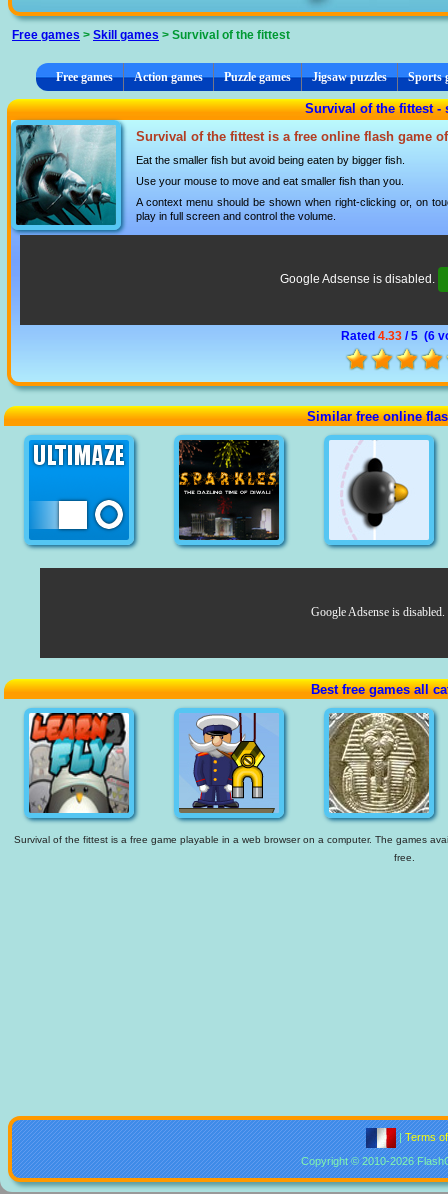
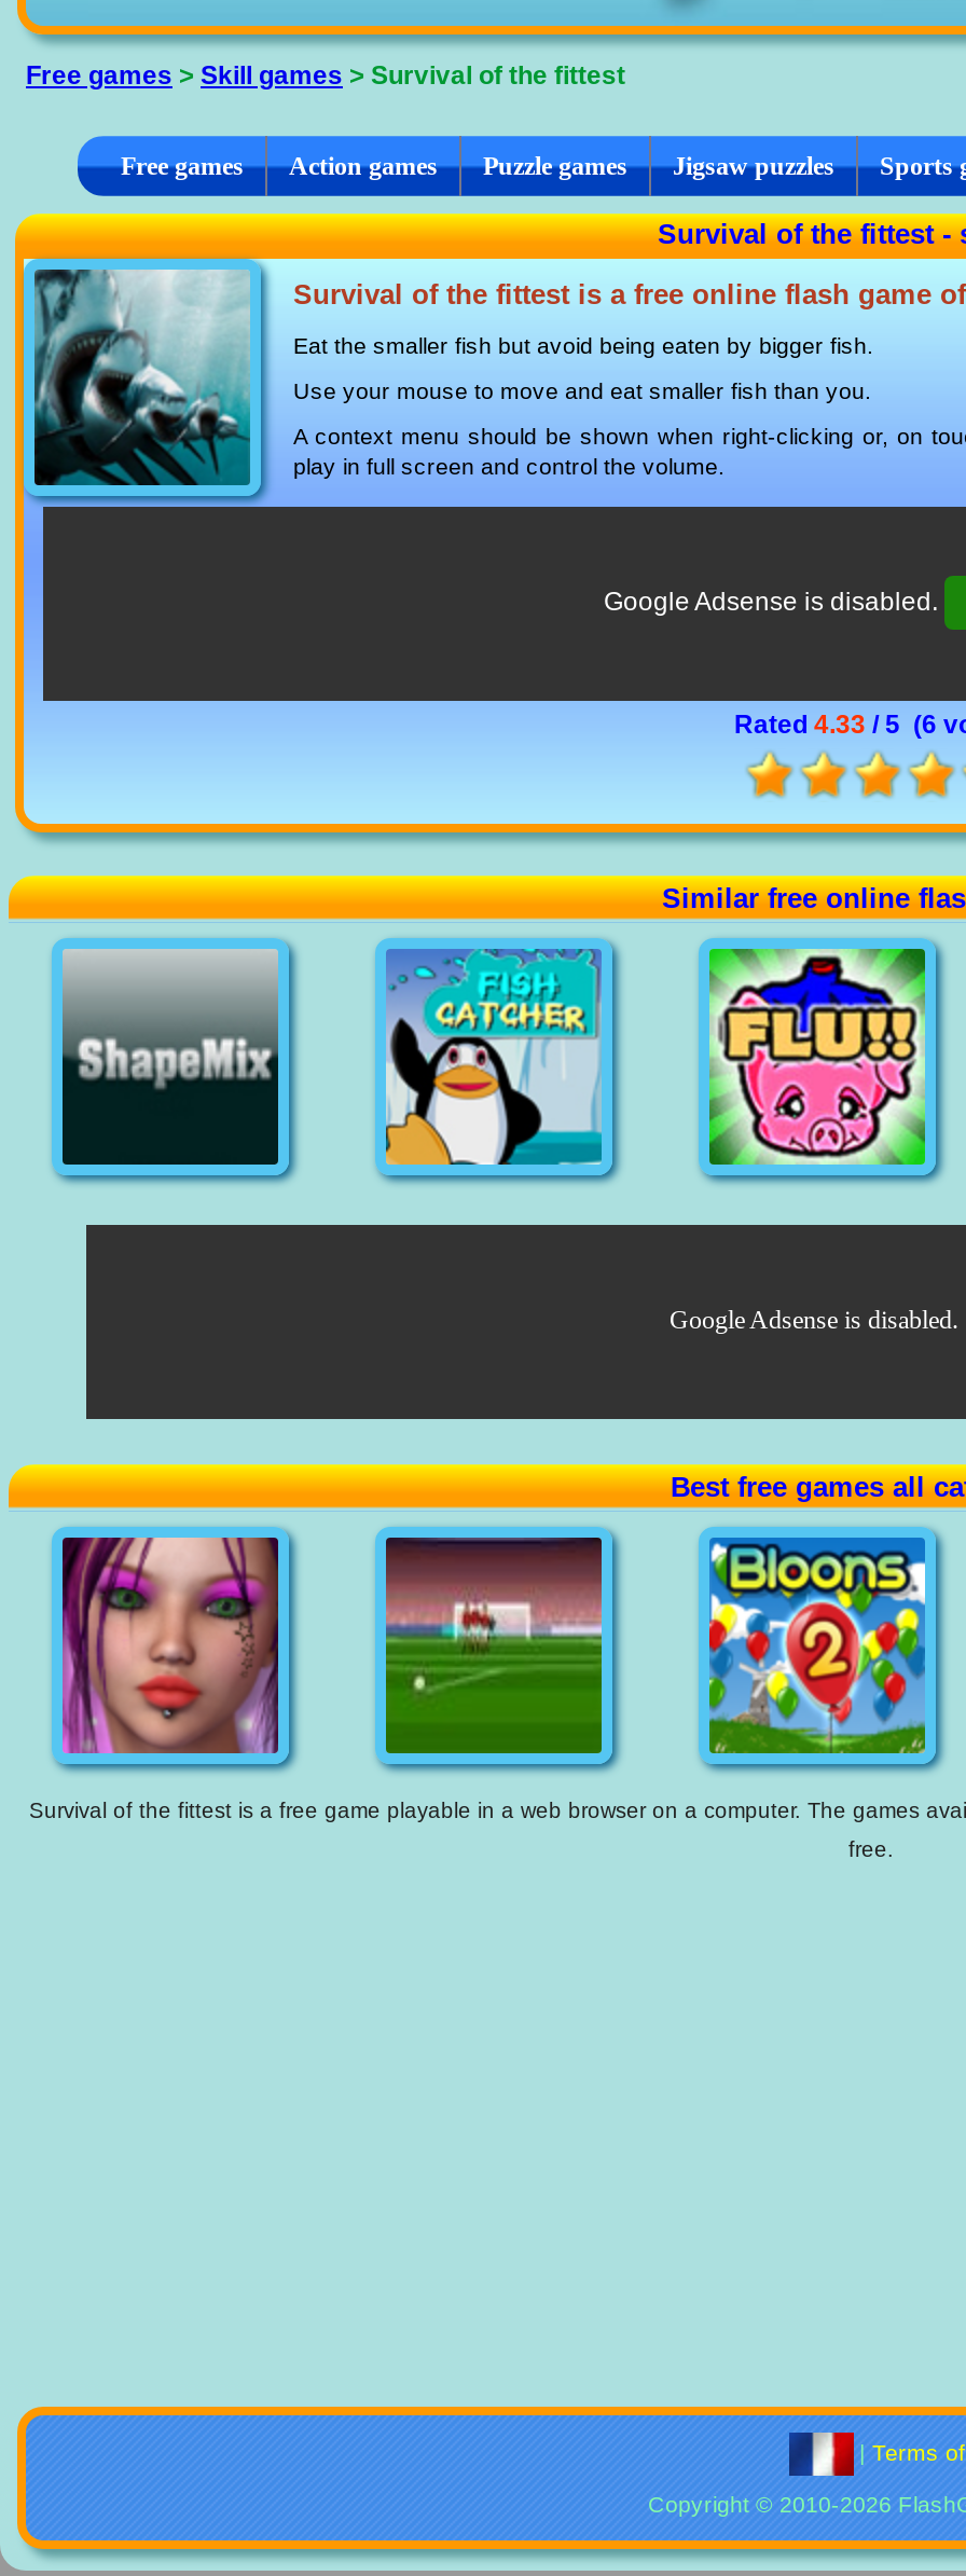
[28,439,130,540] [image] -> [60,947,280,1167] [image]
[178,439,280,541] [image] -> [384,949,602,1167] [image]
[328,439,430,541] [image] -> [707,947,927,1167] [image]
[28,712,130,814] [image] -> [60,1535,280,1755] [image]
[179,713,279,813] [image] -> [384,1535,604,1755] [image]
[328,712,430,814] [image] -> [707,1535,927,1755] [image]

